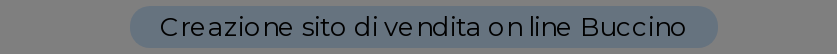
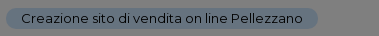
[160,9,688,41] Creazione sito di vendita on line Buccino -> [21,10,303,26] Creazione sito di vendita on line Pellezzano

